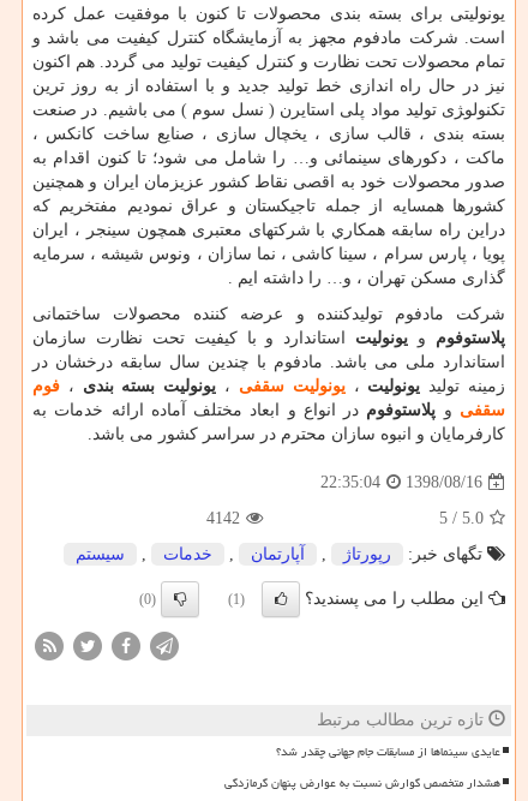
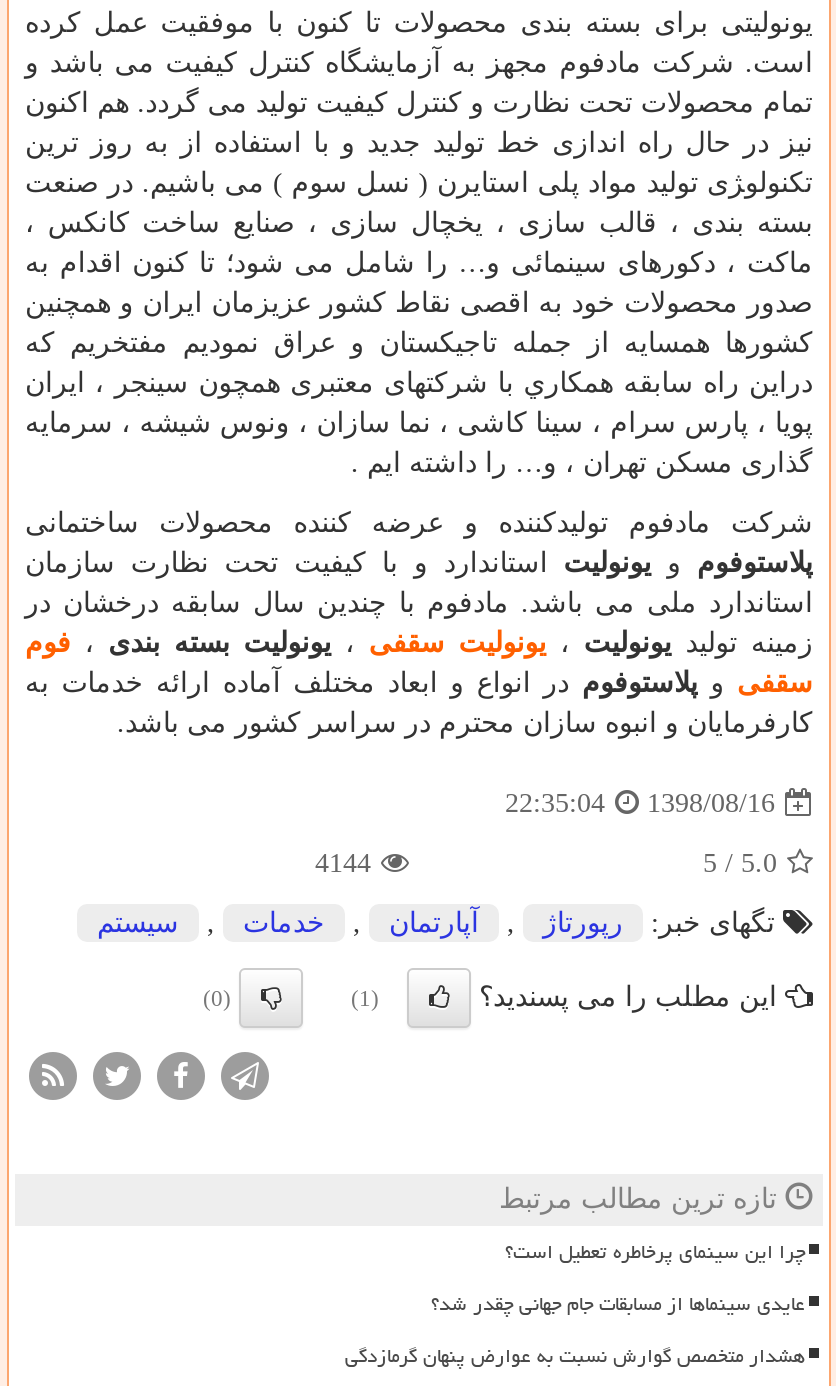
[206,510,240,528] 4142 -> [315,849,371,879] 4144
none -> [505,1233,805,1273] چرا این سینمای پرخاطره تعطیل است؟

